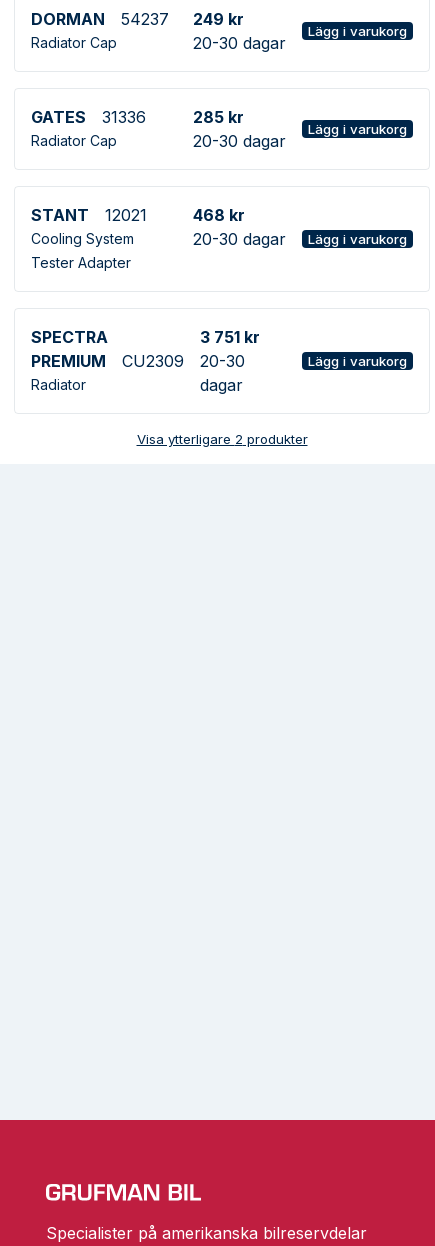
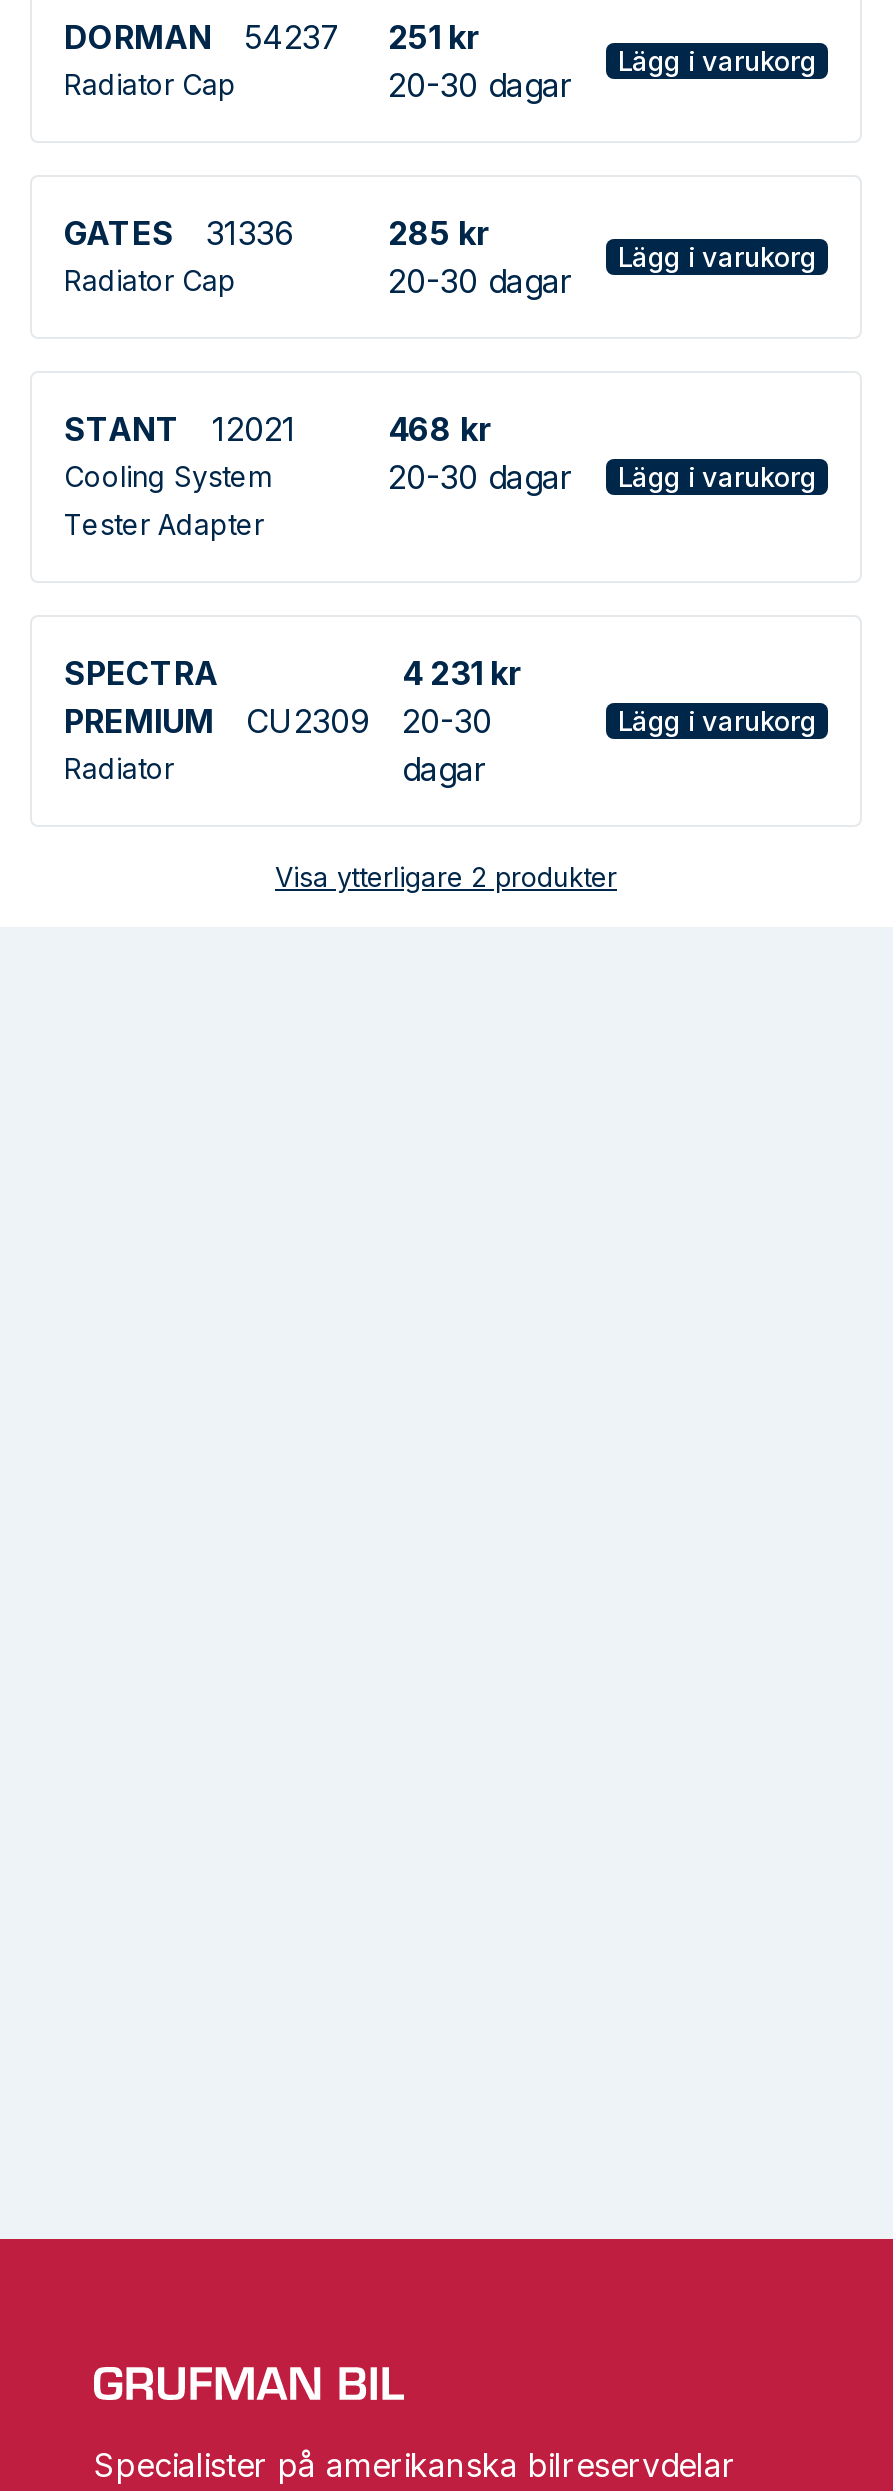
[31,9,244,29] DORMAN 54237 249 kr -> [64,18,480,58] DORMAN 54237 251 kr
[200,327,260,347] 3 751 kr -> [402,654,522,694] 4 231 kr

